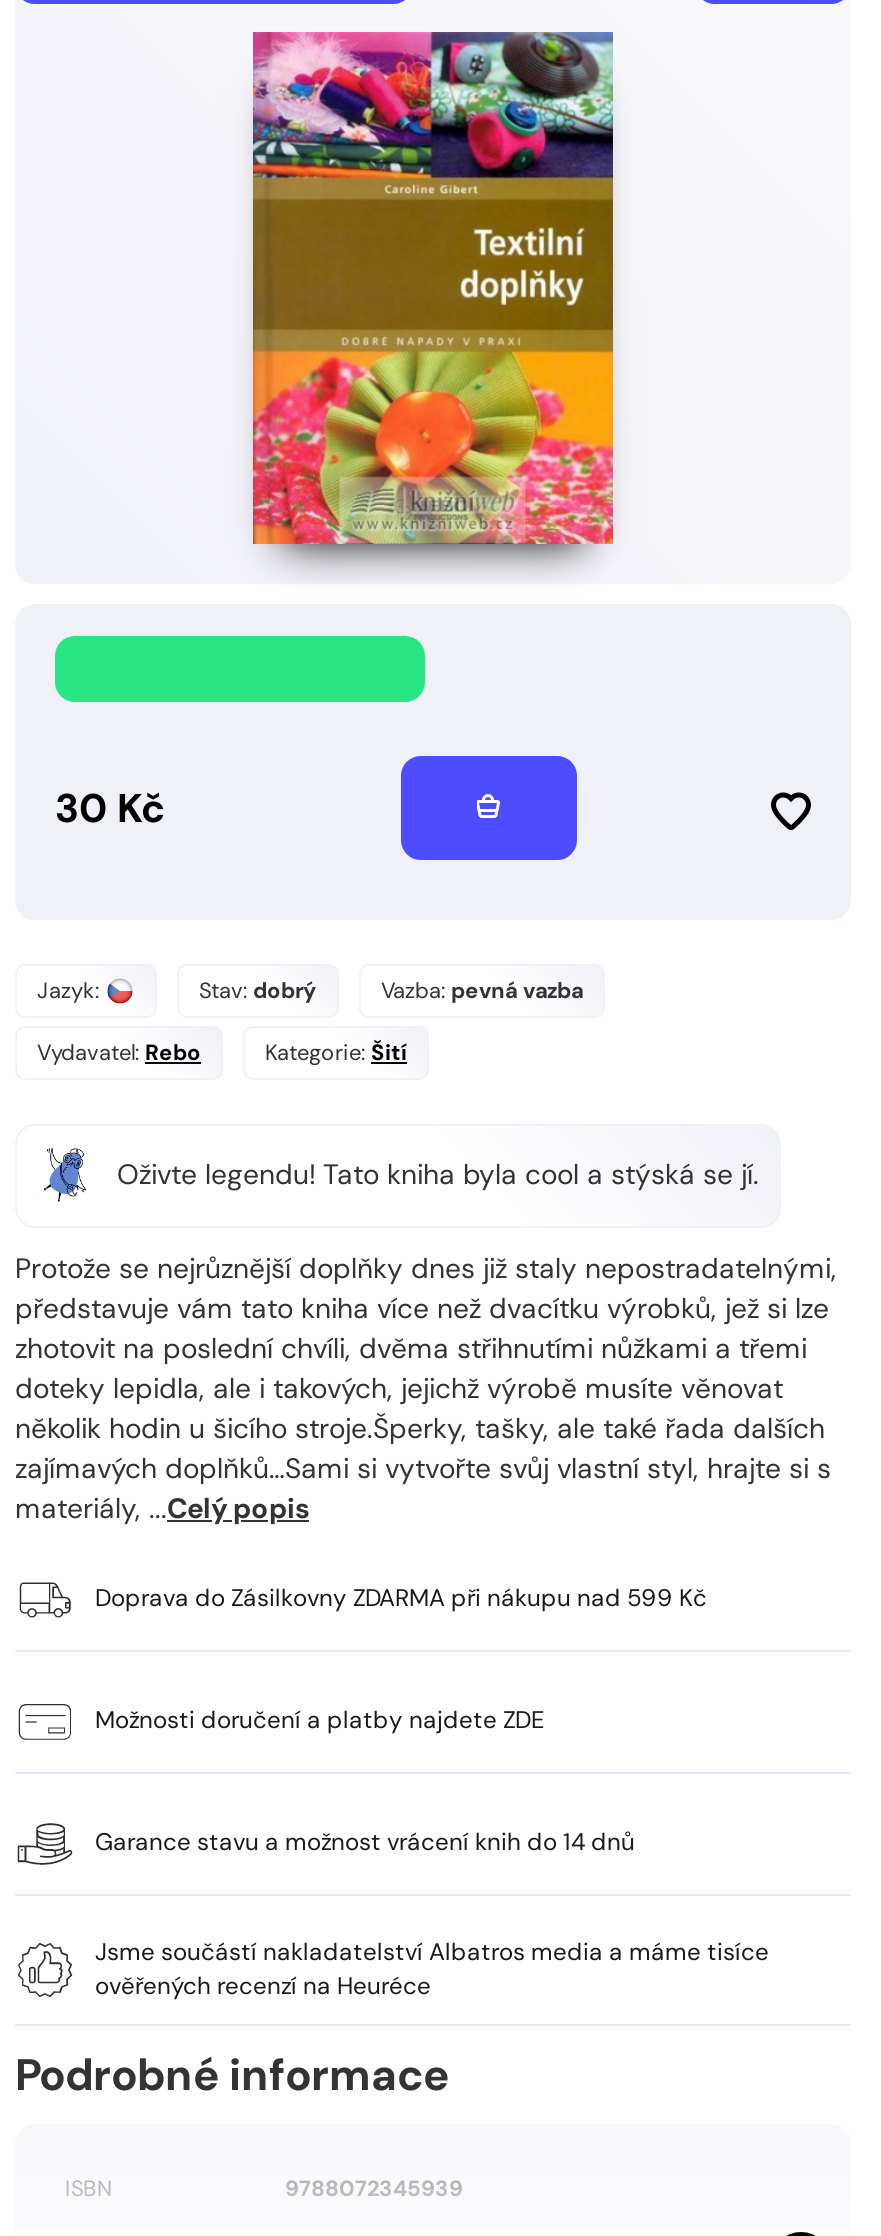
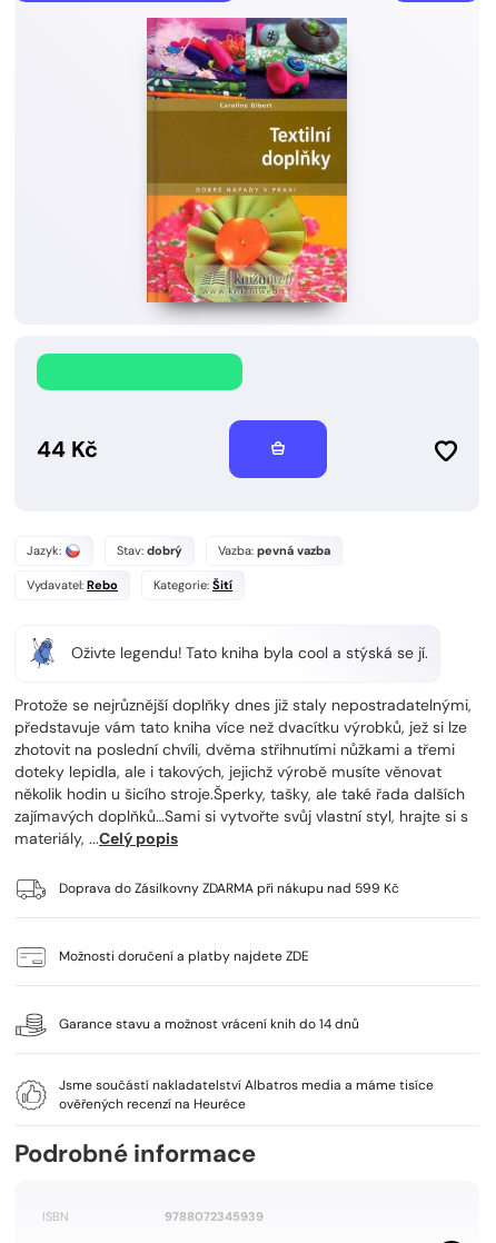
[55,782,165,834] 30 Kč -> [37,435,98,464] 44 Kč

